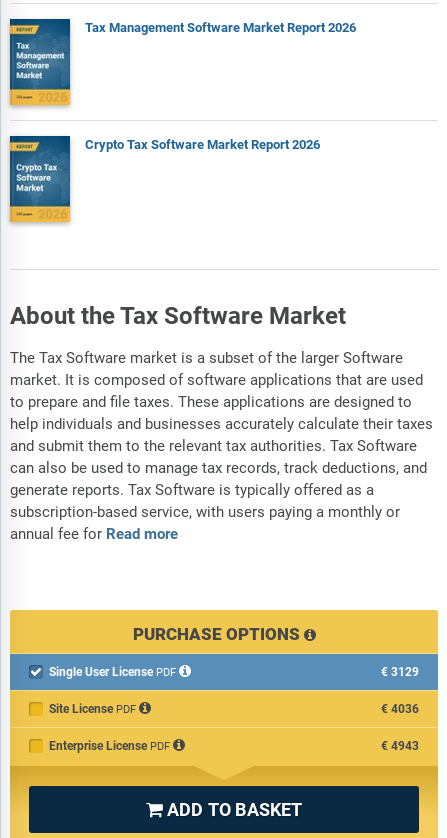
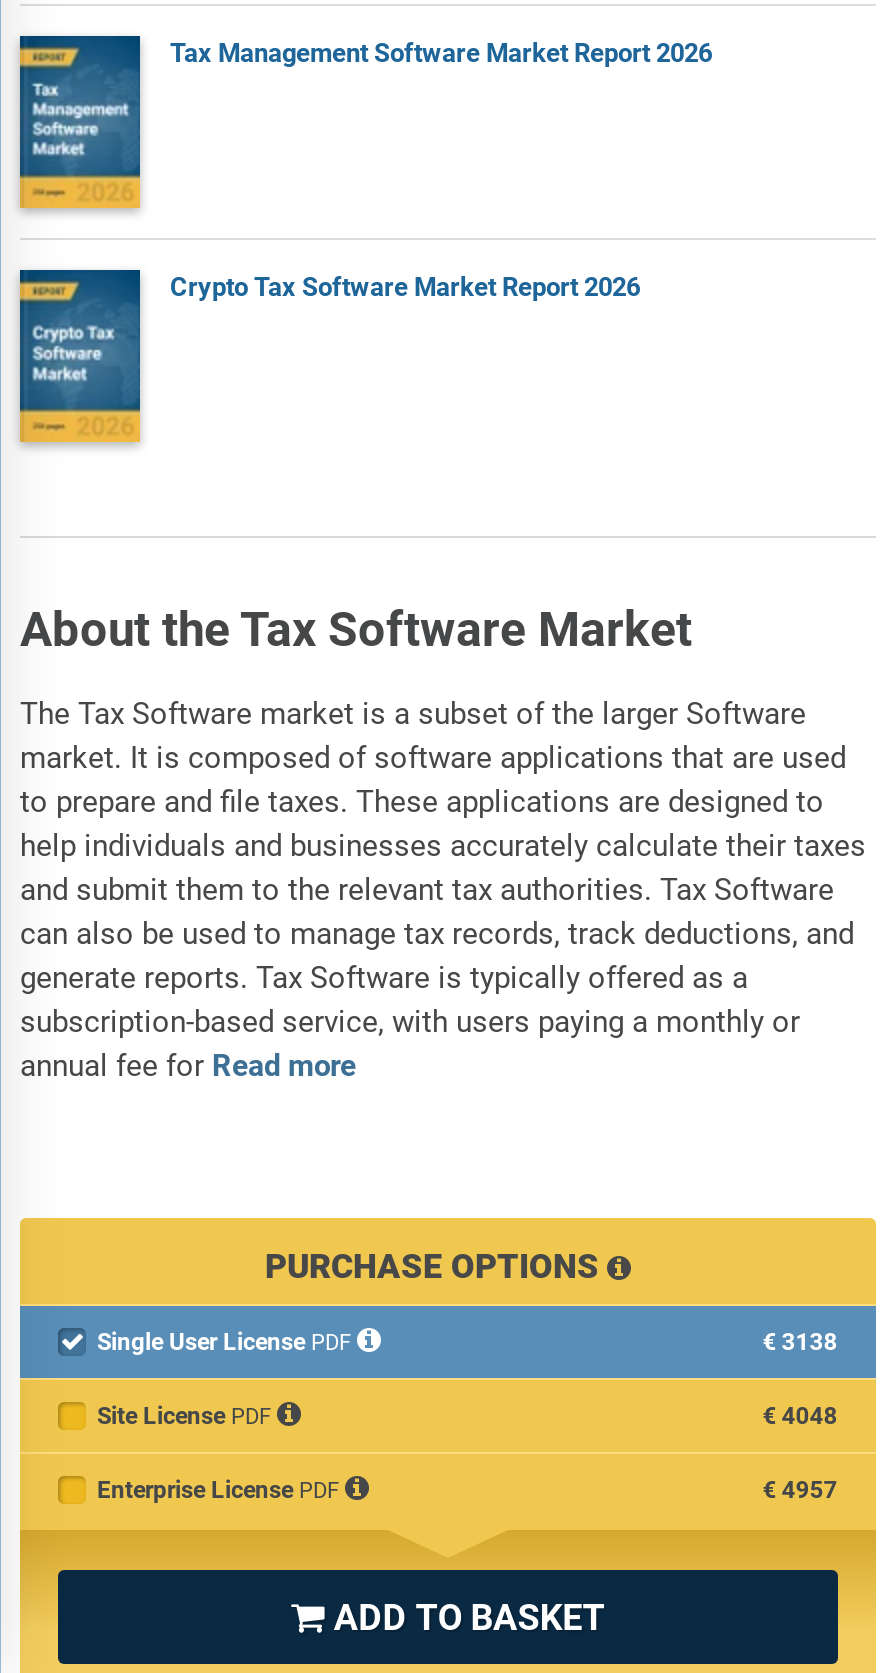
[391,665,419,679] €3129 -> [782,1328,838,1356] €3138
[391,702,419,716] €4036 -> [782,1402,838,1430] €4048
[391,739,419,753] €4943 -> [782,1476,838,1504] €4957

